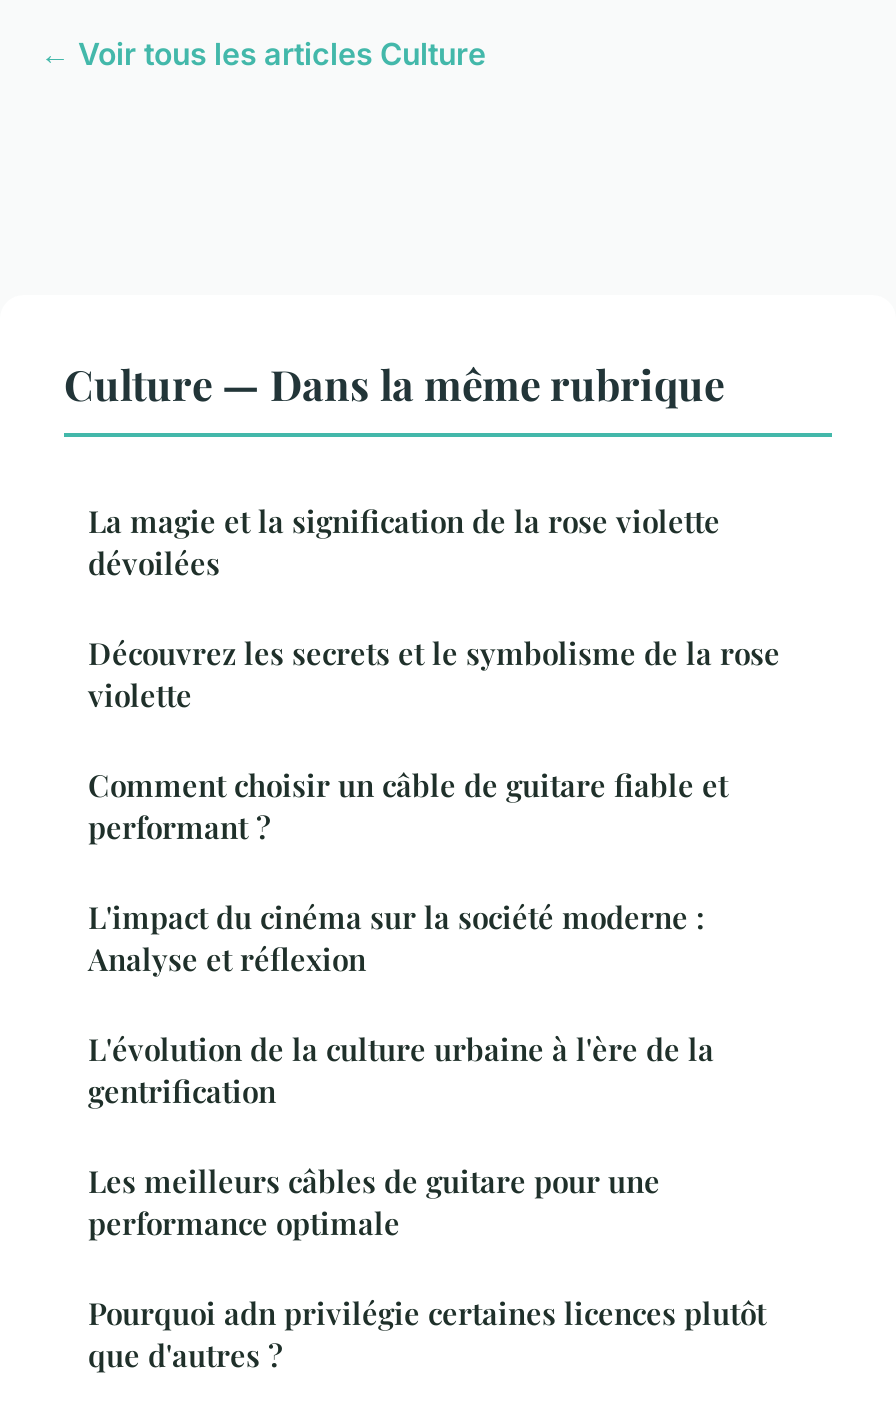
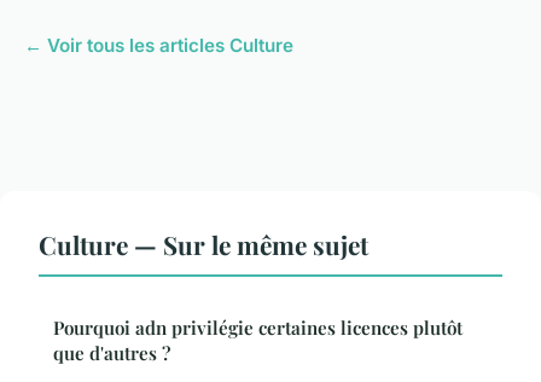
[64,355,780,1243] Culture — Dans la même rubrique | La magie et la signification de la rose violette | dévoilées | Découvrez les secrets et le symbolisme de la rose | violette | Comment choisir un câble de guitare fiable et | performant ? | L'impact du cinéma sur la société moderne : | Analyse et réflexion | L'évolution de la culture urbaine à l'ère de la | gentrification | Les meilleurs câbles de guitare pour une | performance optimale -> [39,228,368,261] Culture — Sur le même sujet

